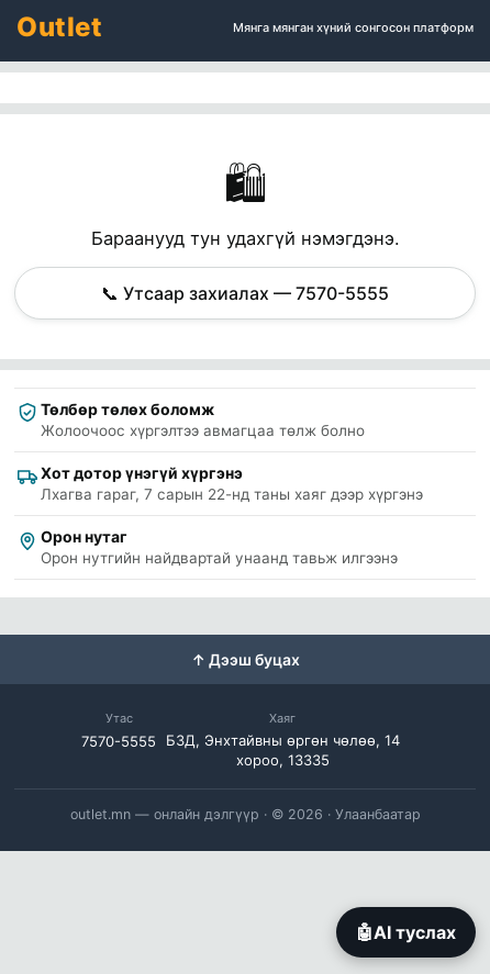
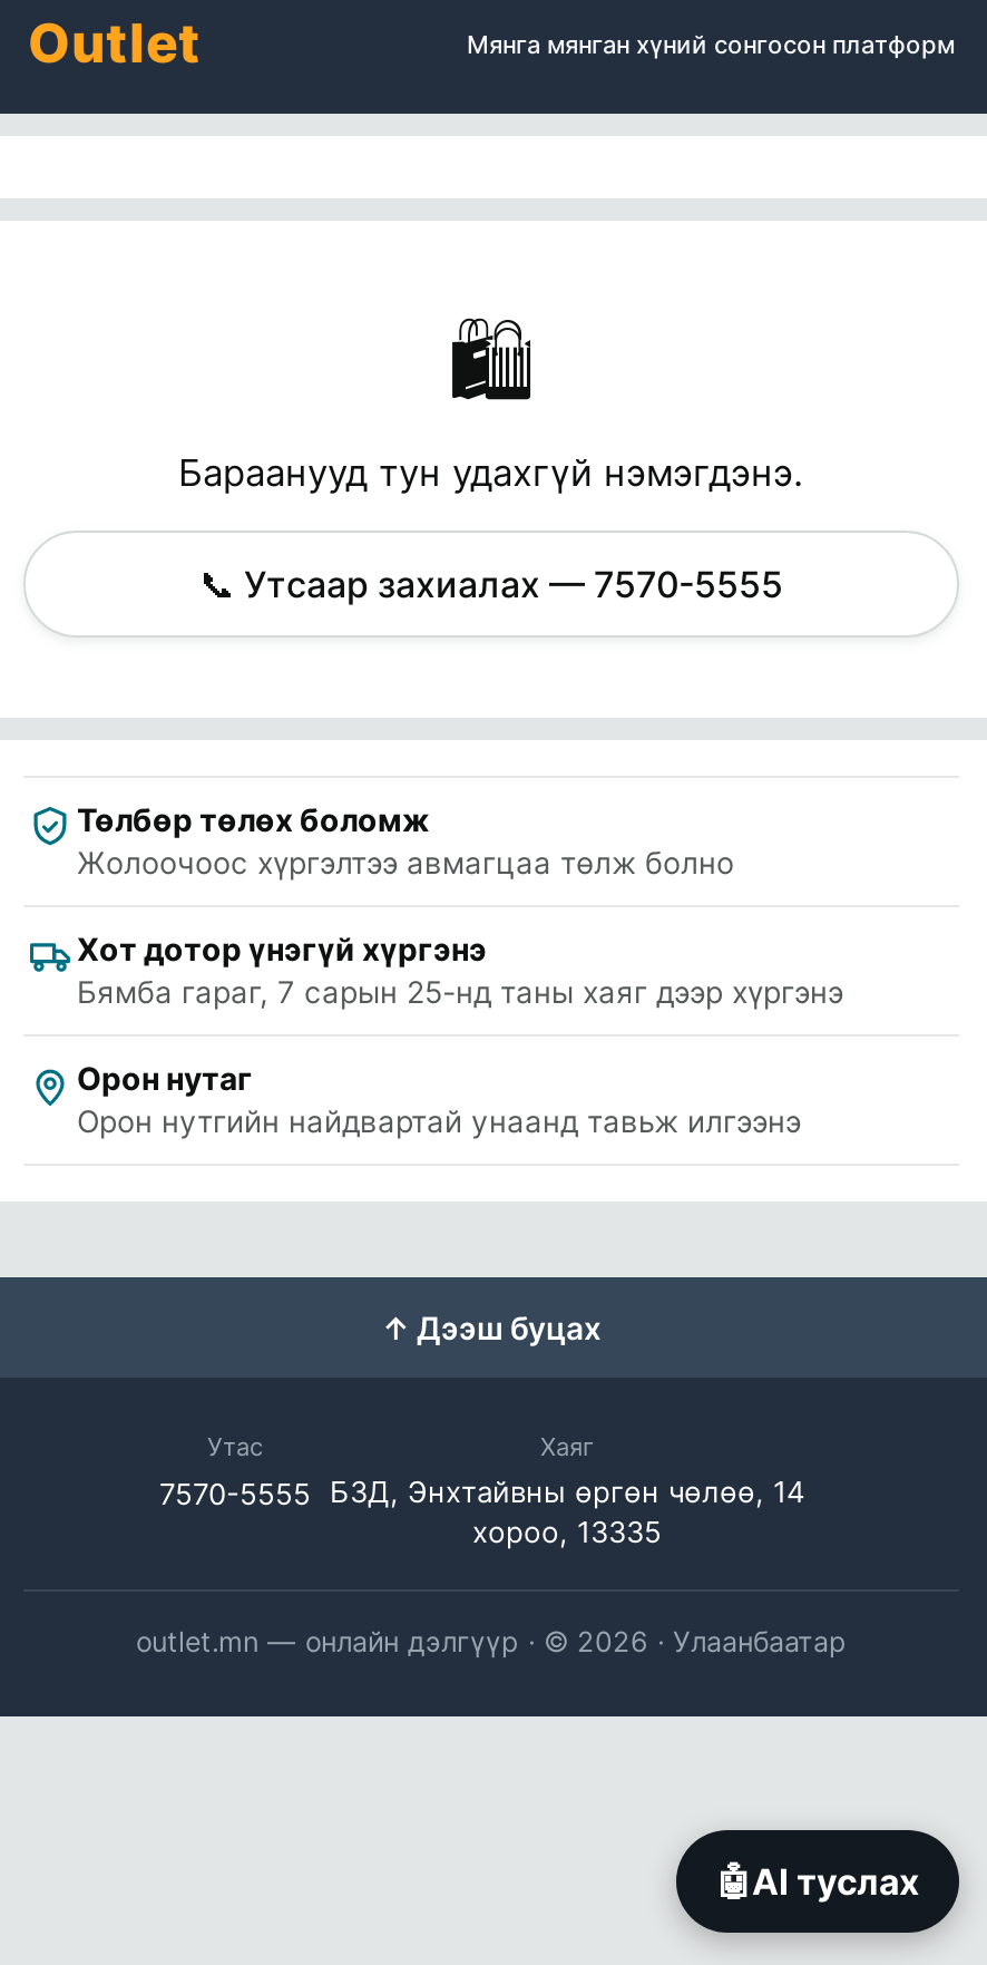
[41,485,423,503] Лхагва гараг, 7 сарын 22-нд таны хаяг дээр хүргэнэ -> [77,974,843,1010] Бямба гараг, 7 сарын 25-нд таны хаяг дээр хүргэнэ

